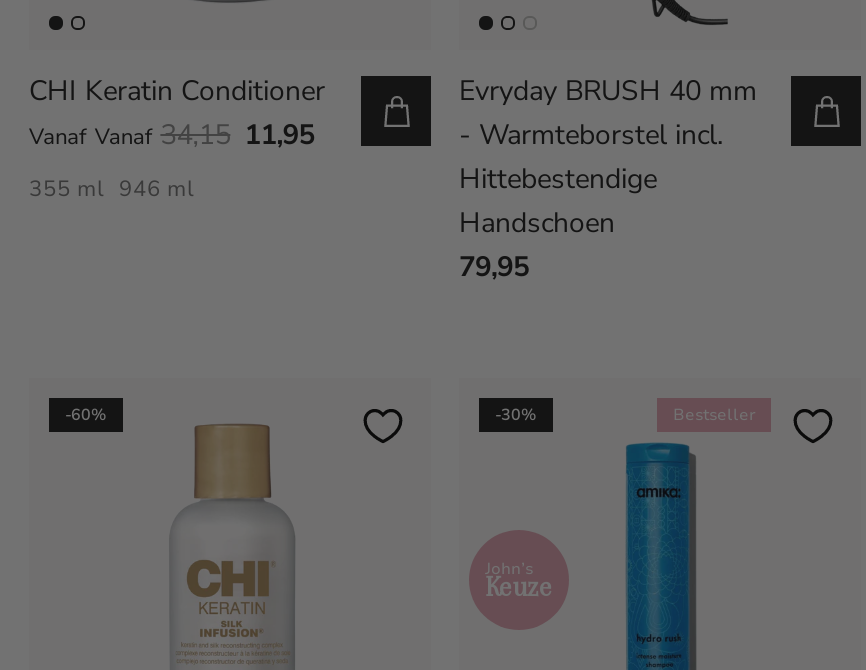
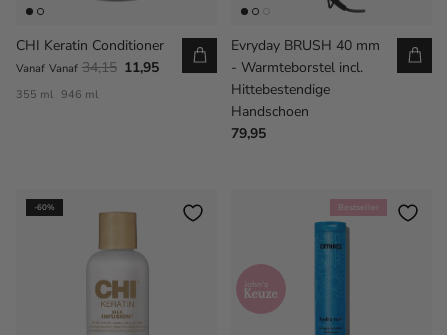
[495,404,537,426] -30% -> none

